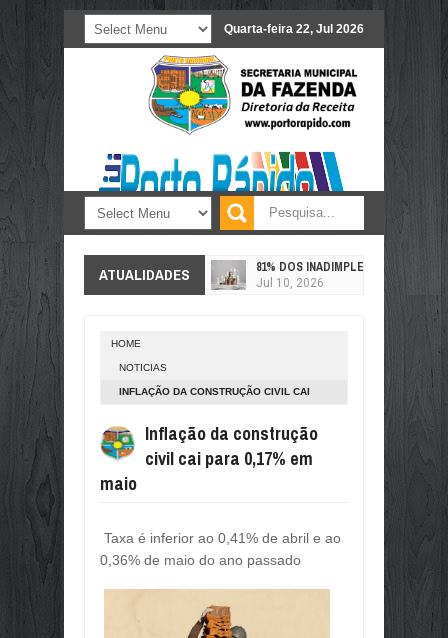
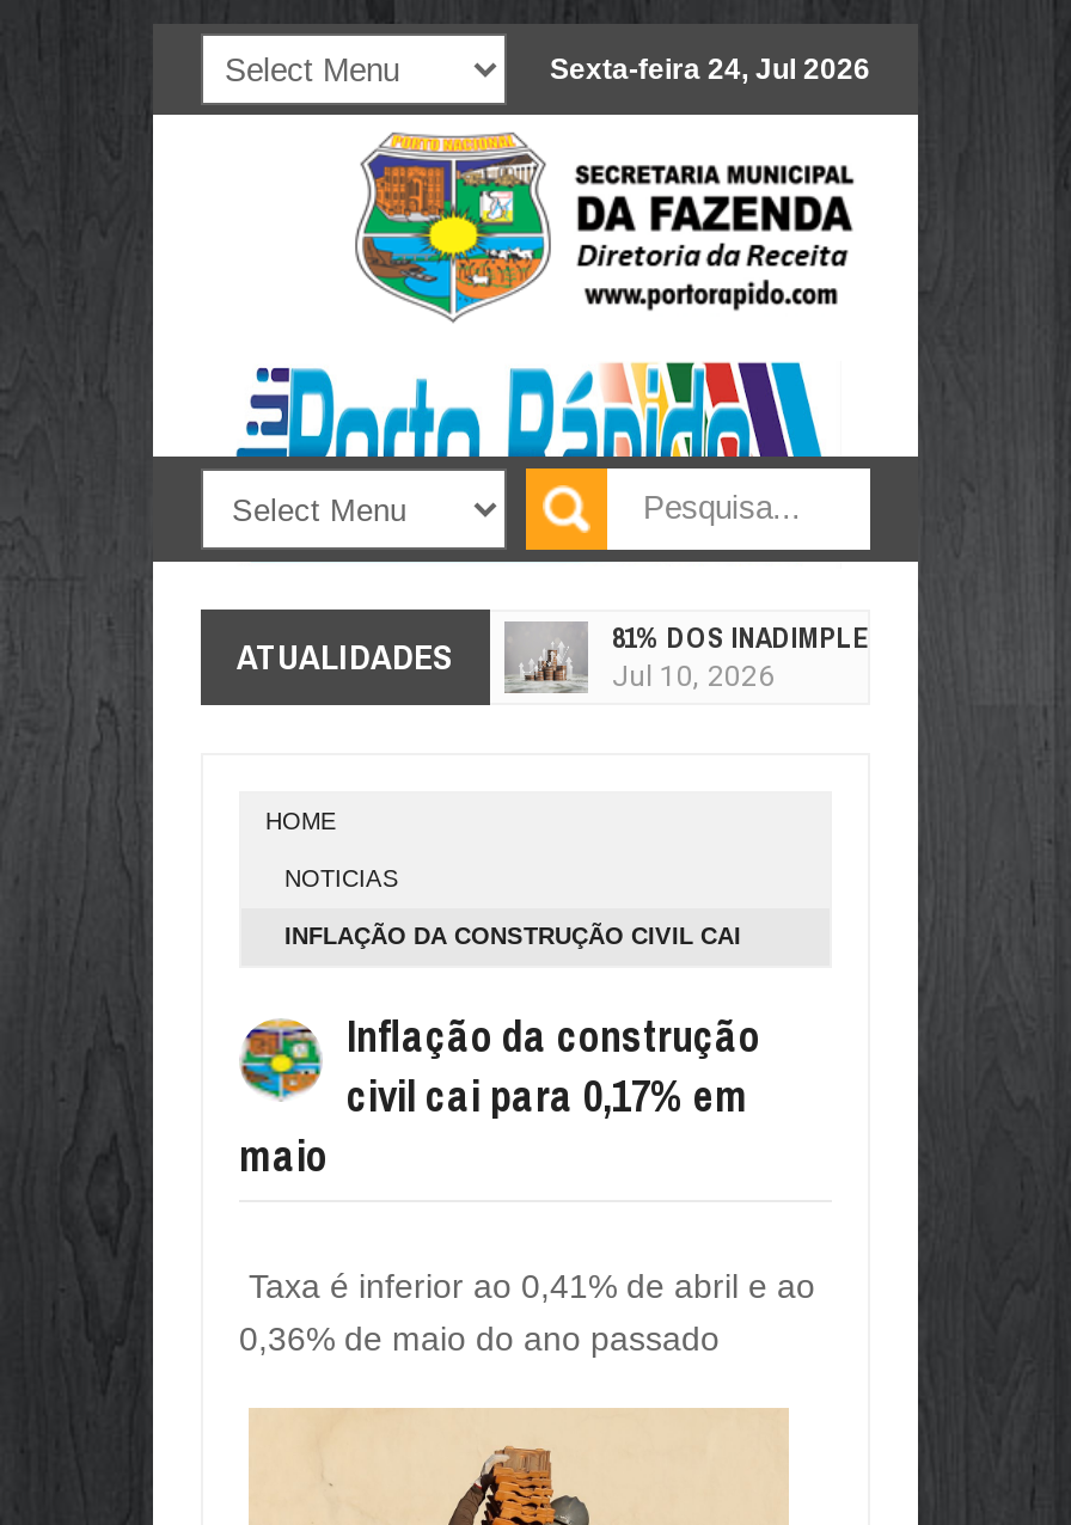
[224,22,364,36] Quarta-feira 22, Jul 2026 -> [550,53,870,86] Sexta-feira 24, Jul 2026

